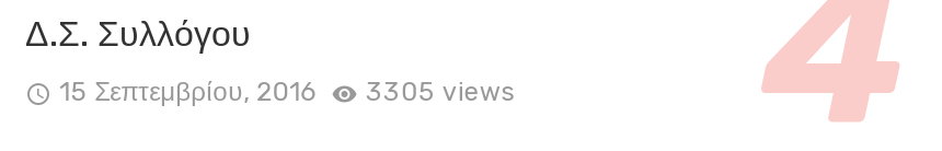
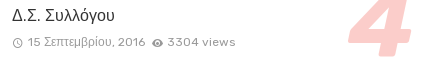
[59,77,515,108] 15 Σεπτεμβρίου, 2016 3305 views -> [28,35,235,49] 15 Σεπτεμβρίου, 2016 3304 views

